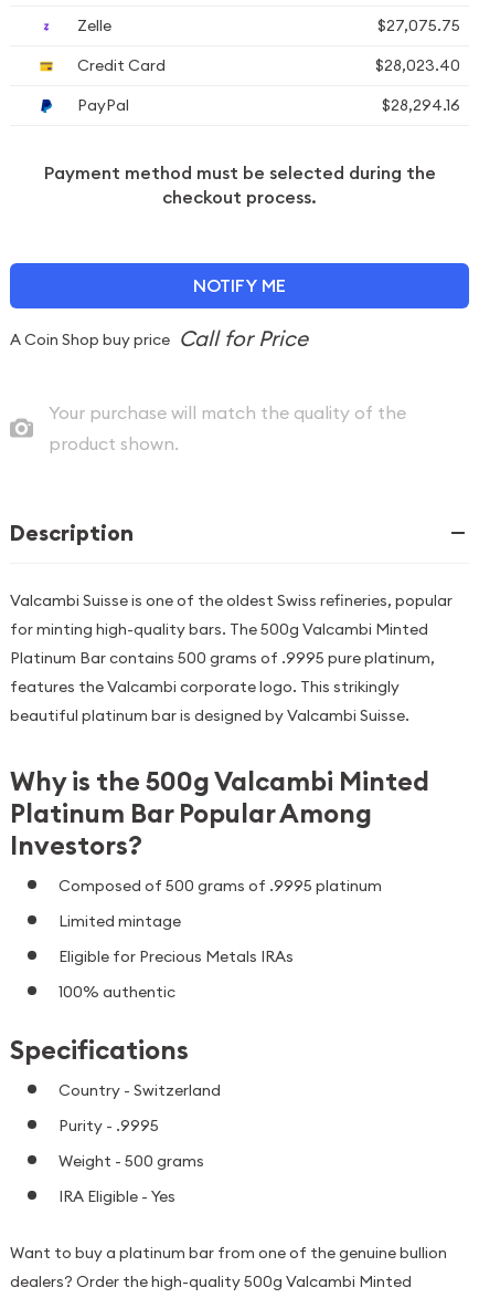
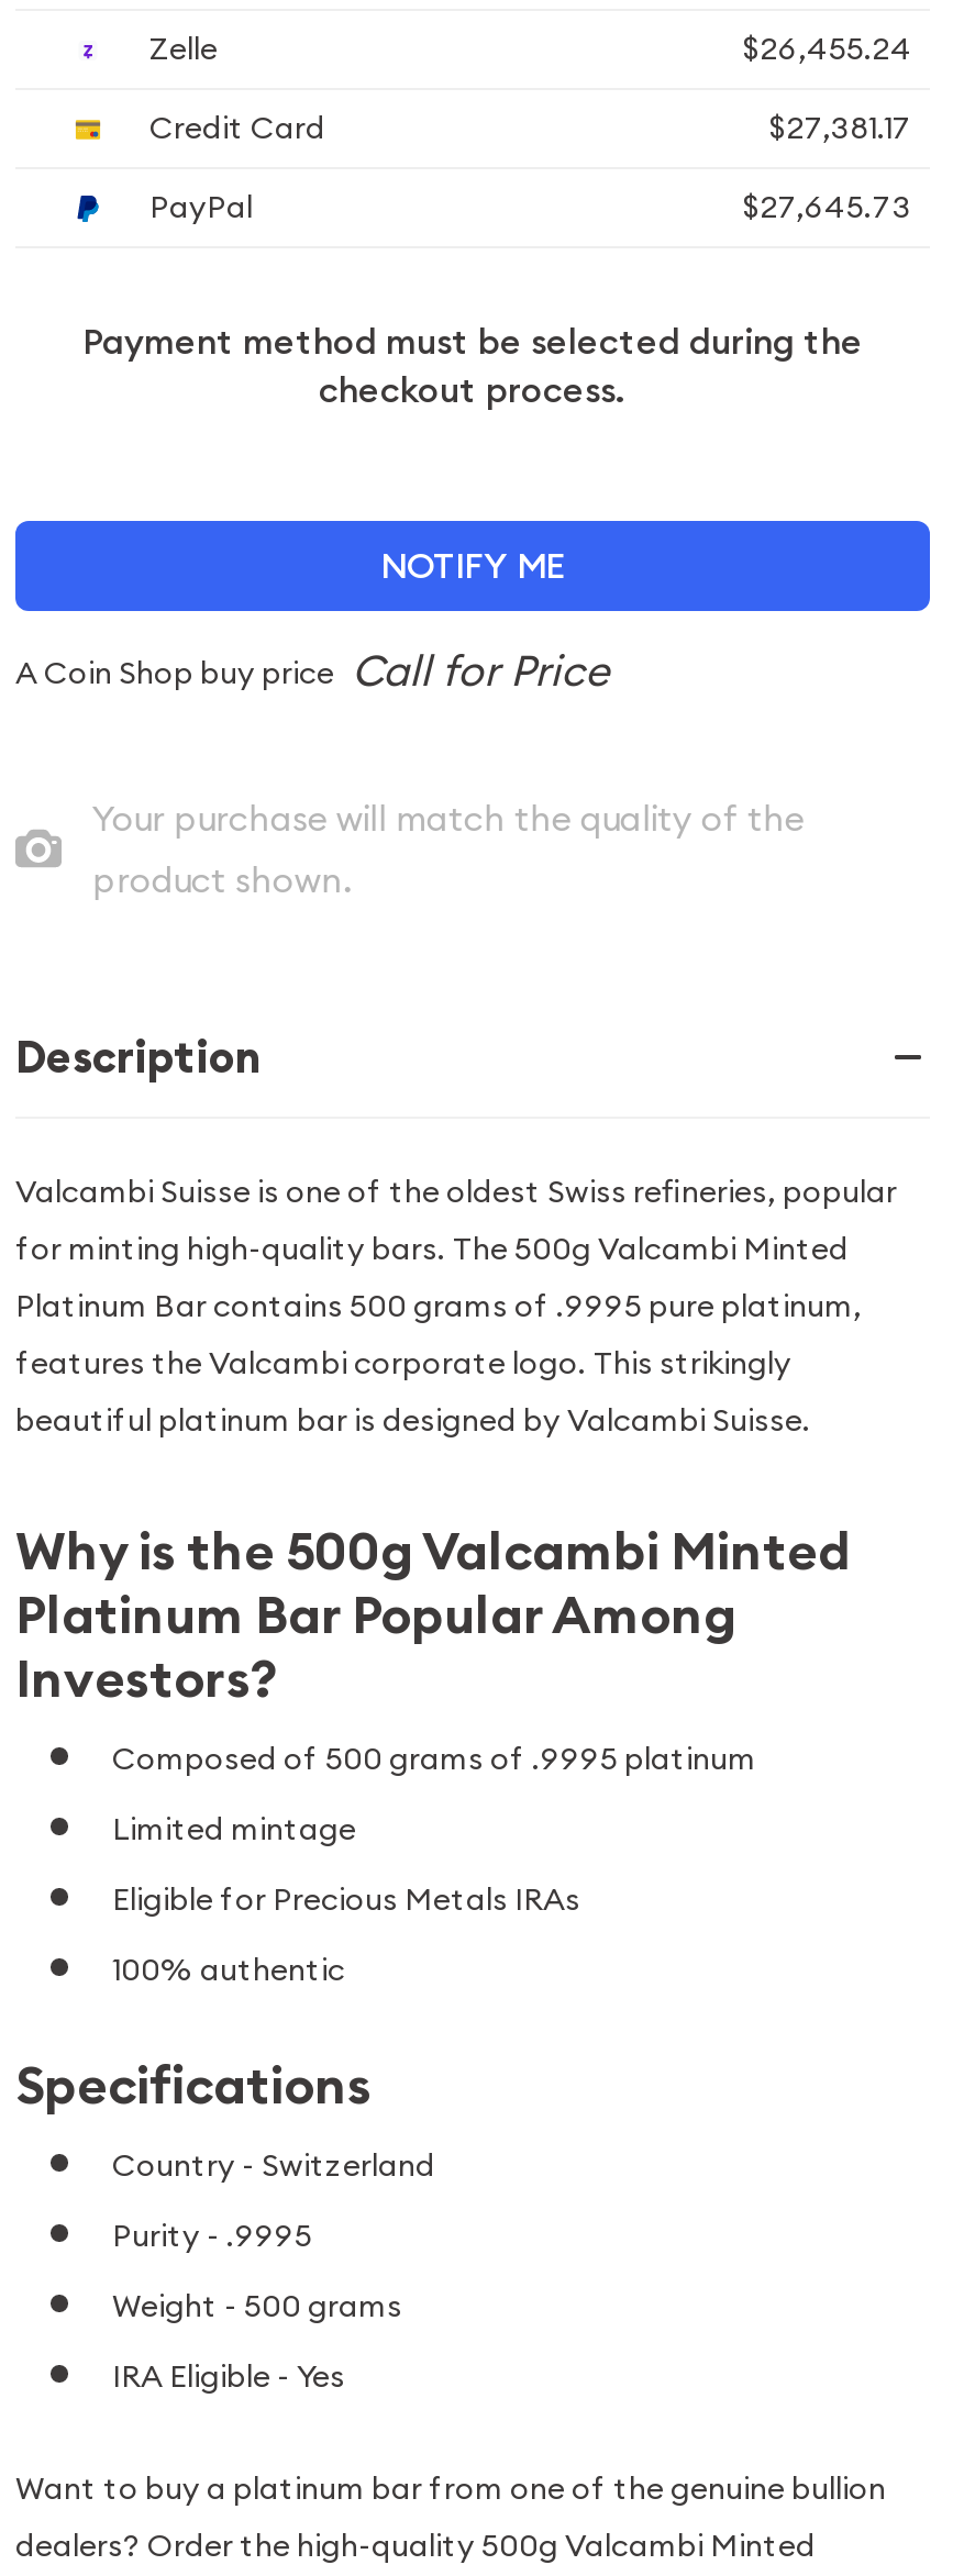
[377,15,460,35] $27,075.75 -> [743,29,912,68] $26,455.24
[375,55,460,75] $28,023.40 -> [769,108,912,147] $27,381.17
[382,95,460,115] $28,294.16 -> [743,187,912,226] $27,645.73

